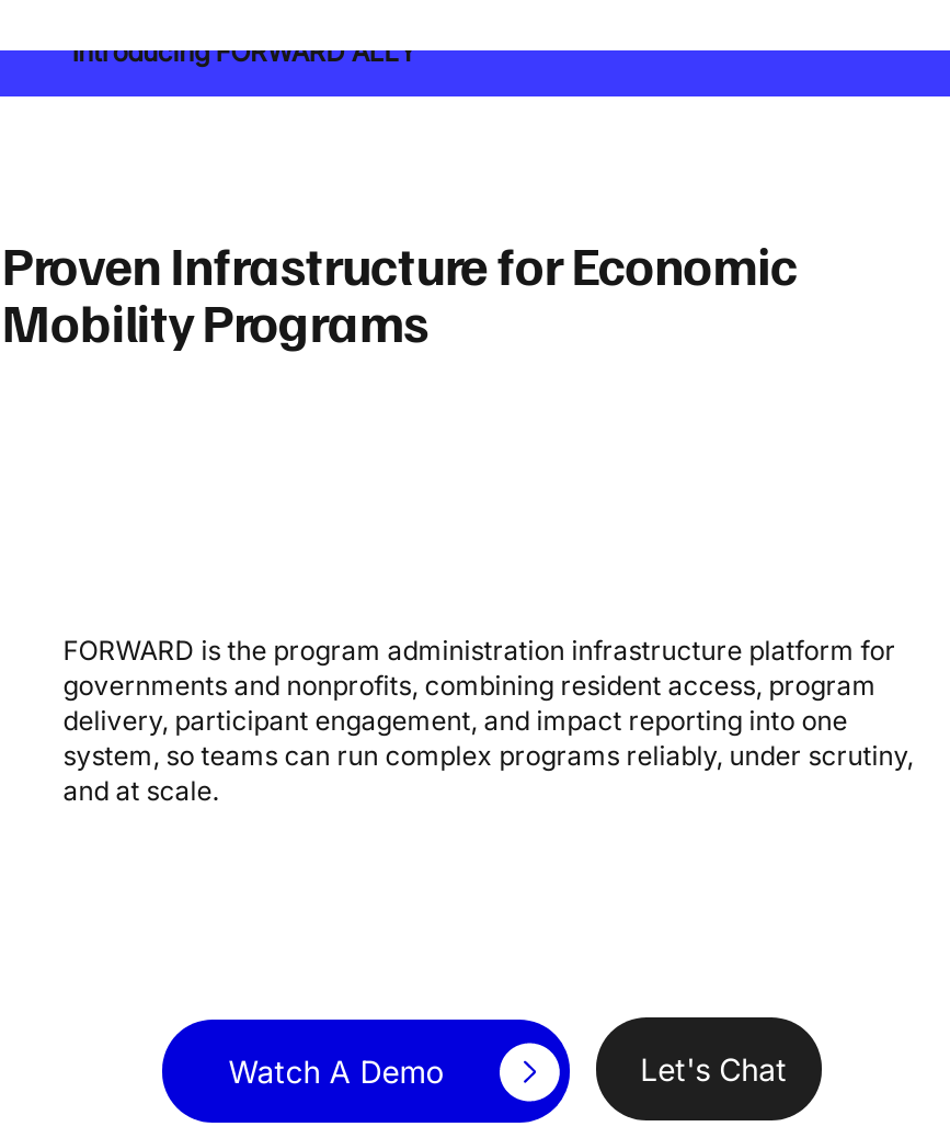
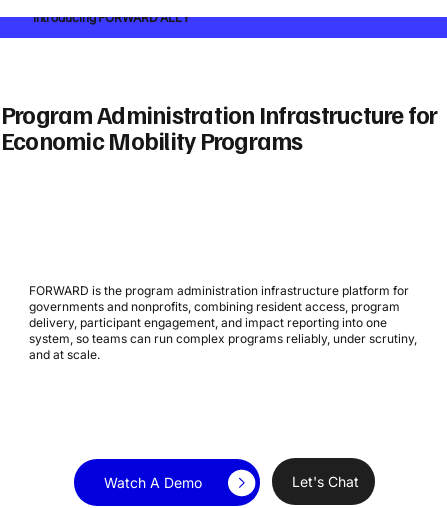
[2,230,797,355] Proven Infrastructure for Economic | Mobility Programs -> [1,99,438,156] Program Administration Infrastructure for | Economic Mobility Programs

